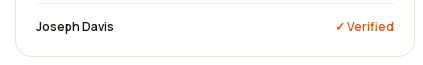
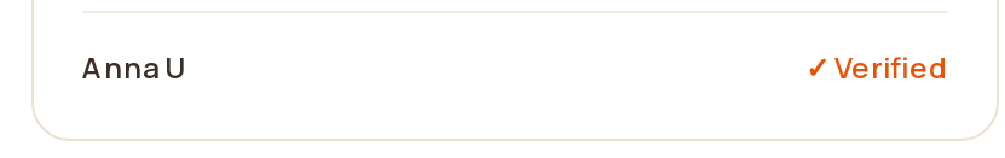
[36,18,114,35] Joseph Davis -> [82,47,186,88] Anna U

